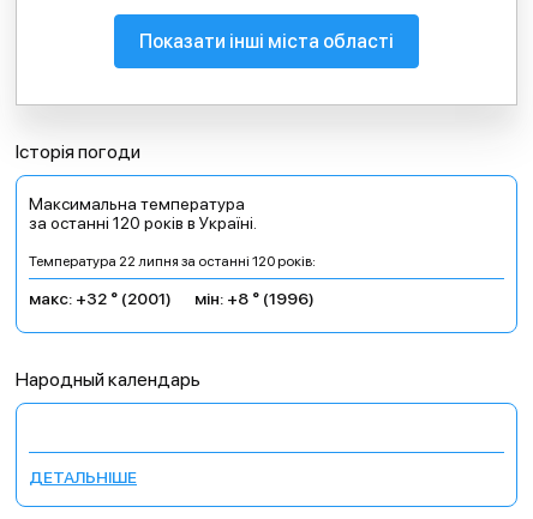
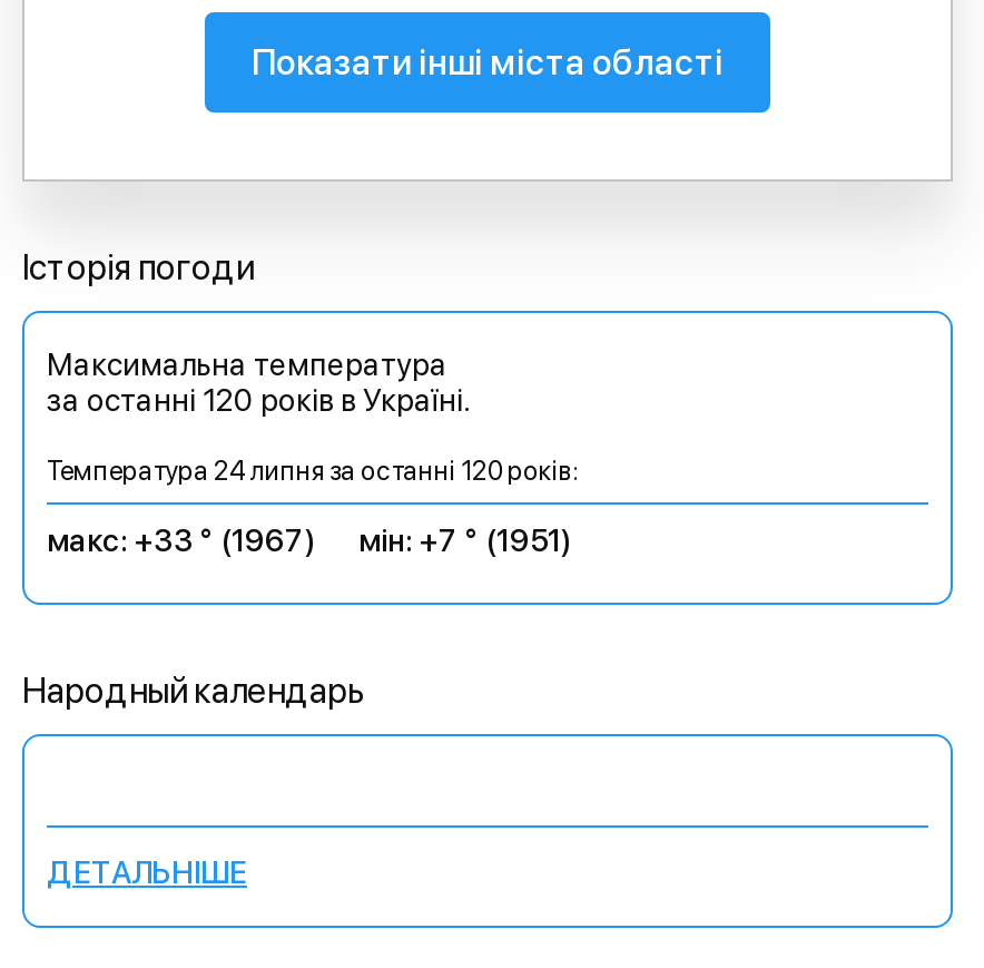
[29,253,316,270] Температура 22 липня за останні 120 років: -> [47,456,579,487] Температура 24 липня за останні 120 років:
[29,289,172,308] макс: +32 ° (2001) -> [47,522,316,558] макс: +33 ° (1967)
[194,289,315,308] мін: +8 ° (1996) -> [358,522,572,558] мін: +7 ° (1951)

